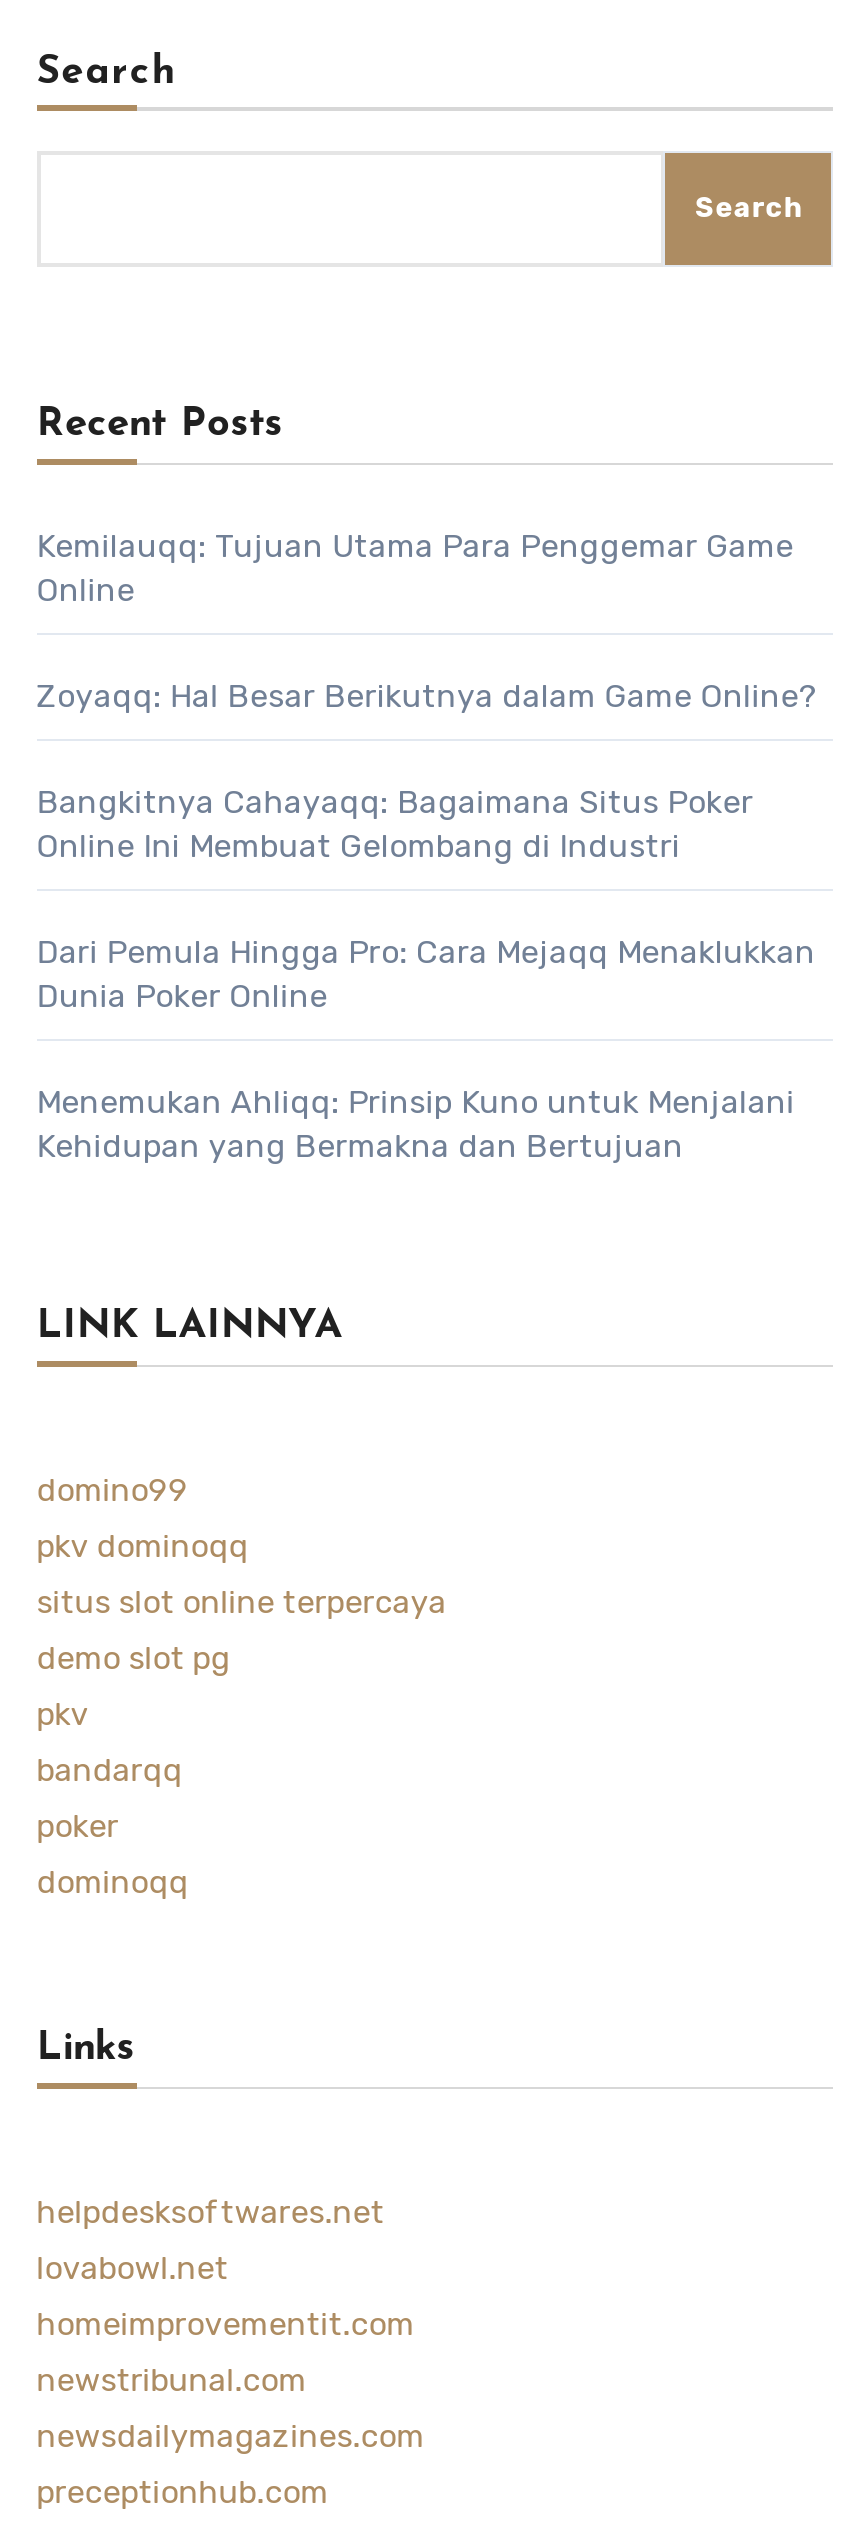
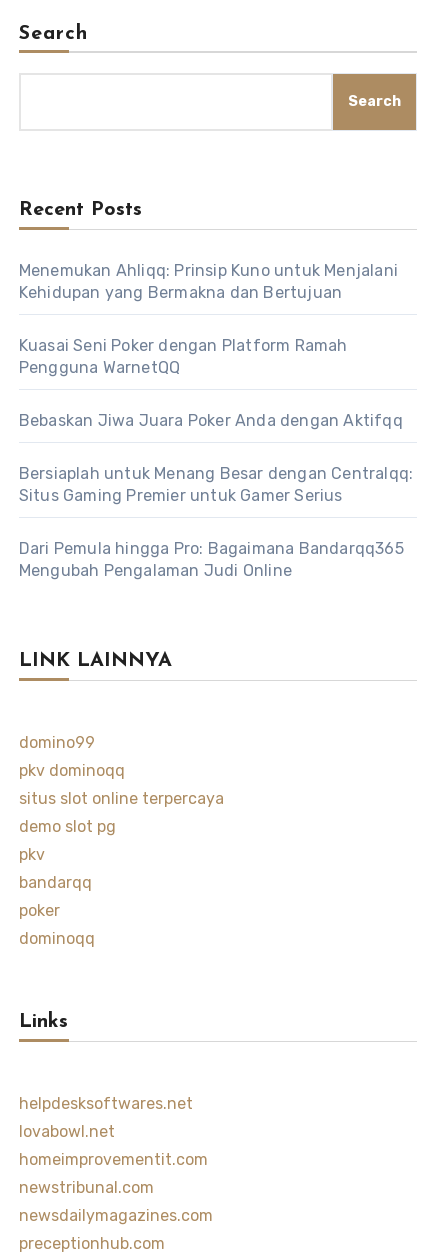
[37,528,817,1016] Kemilauqq: Tujuan Utama Para Penggemar Game | Online | Zoyaqq: Hal Besar Berikutnya dalam Game Online? | Bangkitnya Cahayaqq: Bagaimana Situs Poker | Online Ini Membuat Gelombang di Industri | Dari Pemula Hingga Pro: Cara Mejaqq Menaklukkan | Dunia Poker Online -> none
moved [37,1084,795,1166] -> [19,261,398,302]: Menemukan Ahliqq: Prinsip Kuno untuk Menjalani | Kehidupan yang Bermakna dan Bertujuan
none -> [19,336,413,580] Kuasai Seni Poker dengan Platform Ramah | Pengguna WarnetQQ | Bebaskan Jiwa Juara Poker Anda dengan Aktifqq | Bersiaplah untuk Menang Besar dengan Centralqq: | Situs Gaming Premier untuk Gamer Serius | Dari Pemula hingga Pro: Bagaimana Bandarqq365 | Mengubah Pengalaman Judi Online

